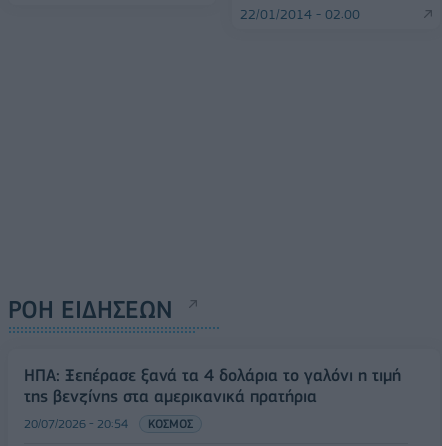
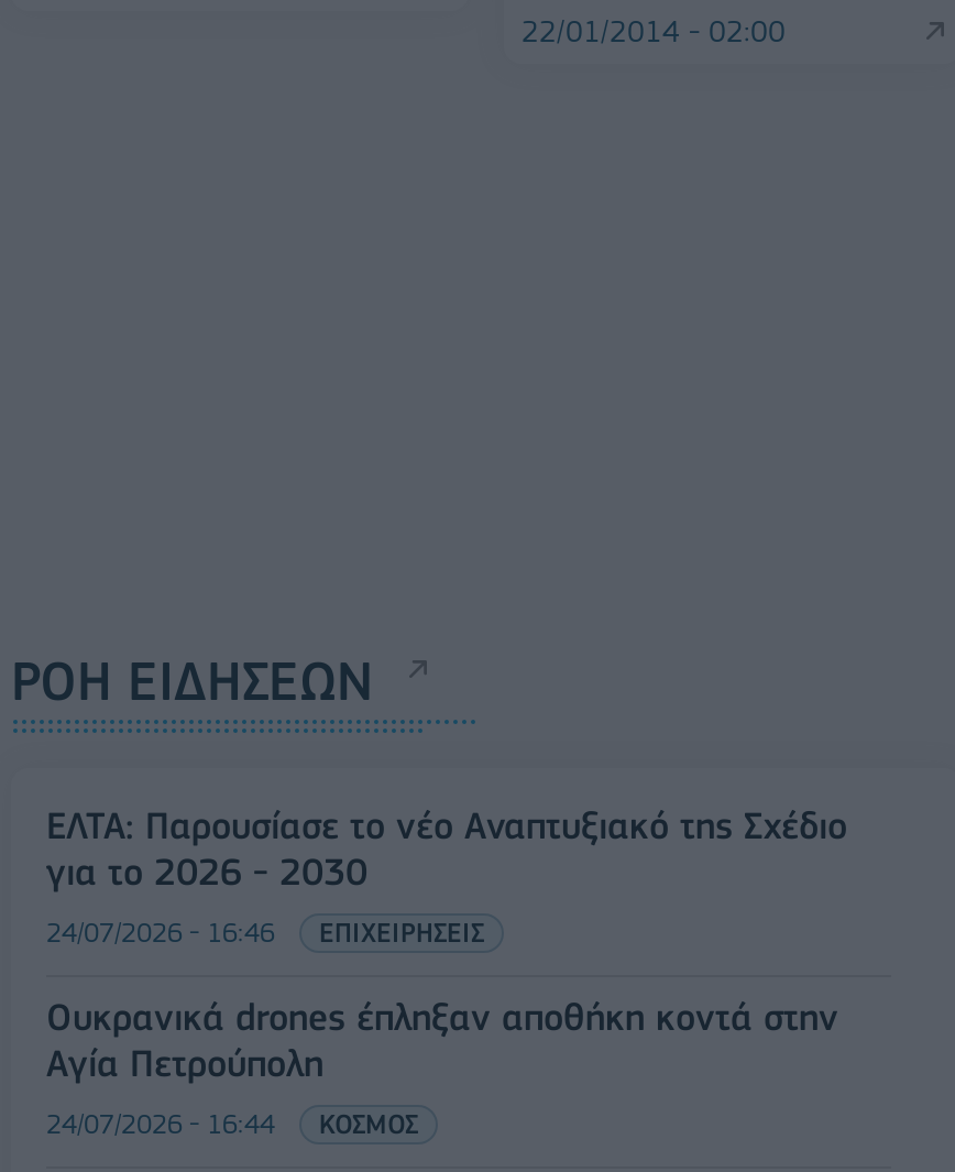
[24,365,401,431] ΗΠΑ: Ξεπέρασε ξανά τα 4 δολάρια το γαλόνι η τιμή | της βενζίνης στα αμερικανικά πρατήρια | 20/07/2026 - 20:54 -> [46,803,847,1140] ΕΛΤΑ: Παρουσίασε το νέο Αναπτυξιακό της Σχέδιο | για το 2026 - 2030 | 24/07/2026 - 16:46 | ΕΠΙΧΕΙΡΗΣΕΙΣ | Ουκρανικά drones έπληξαν αποθήκη κοντά στην | Αγία Πετρούπολη | 24/07/2026 - 16:44

